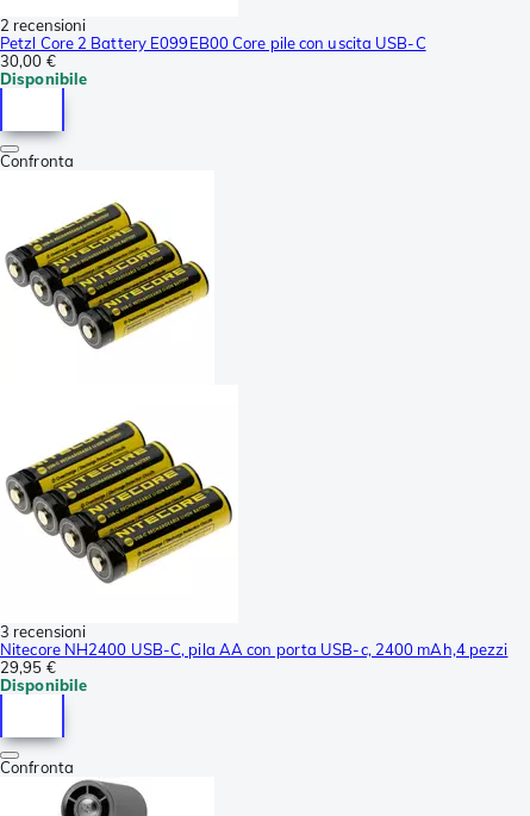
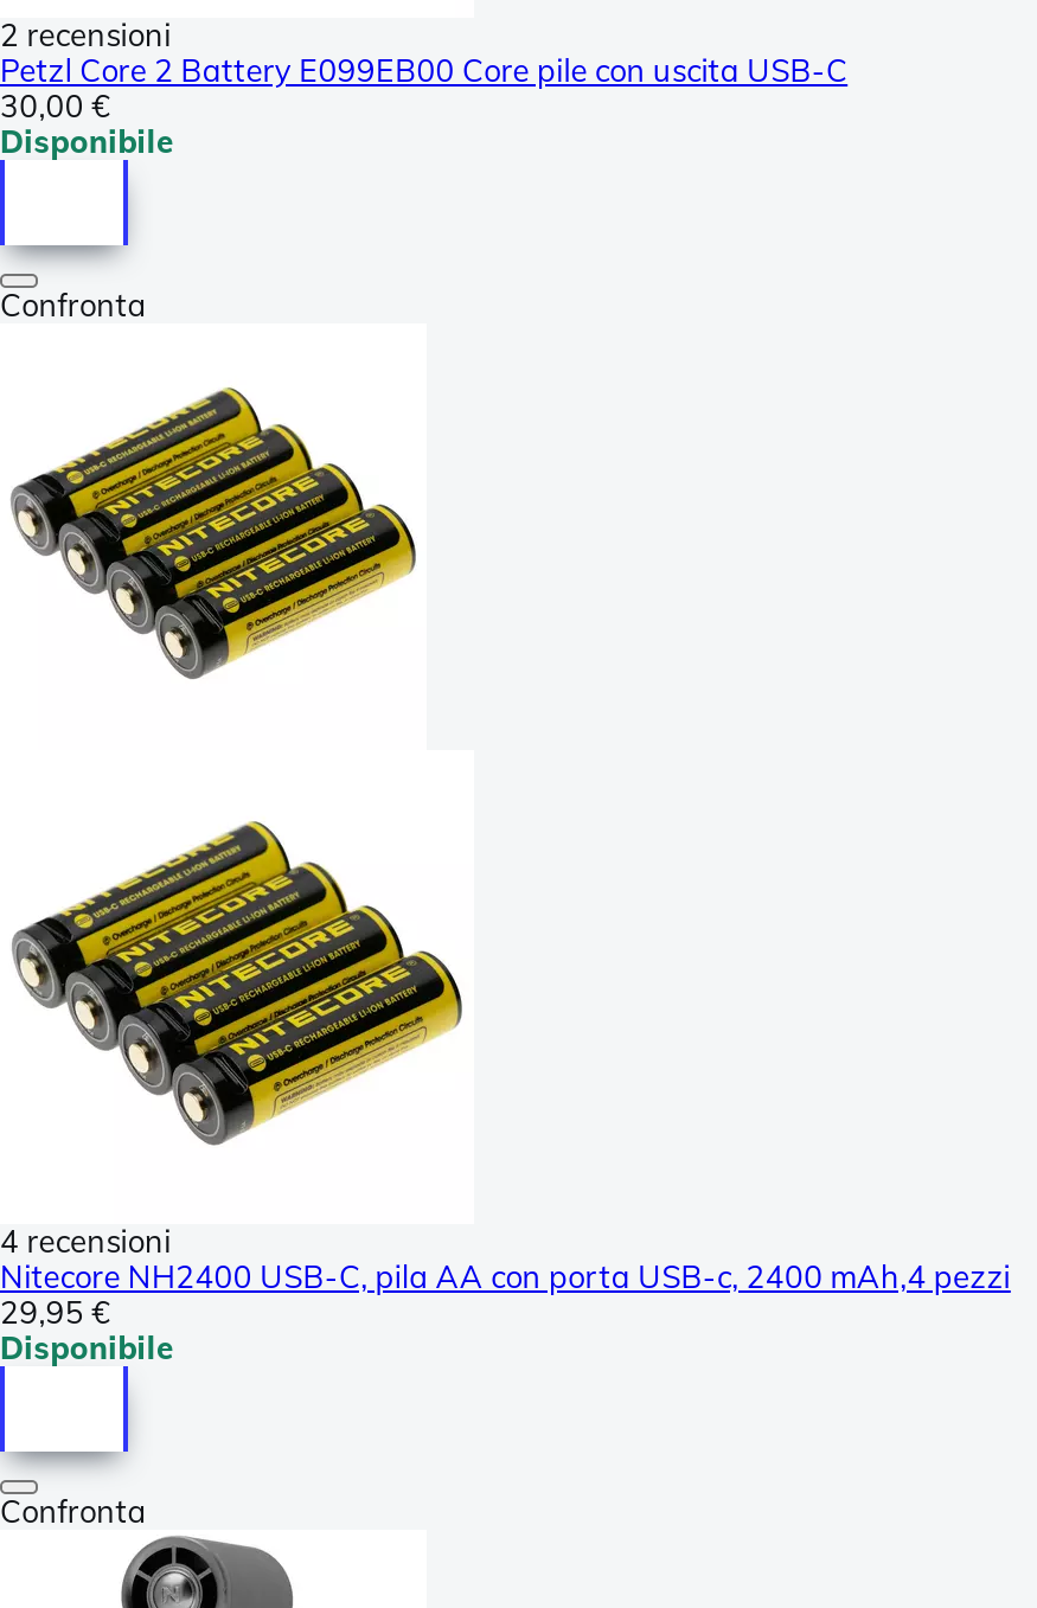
[0,621,86,640] 3 recensioni -> [0,1221,171,1259] 4 recensioni

